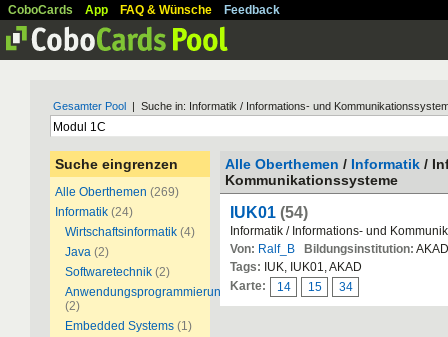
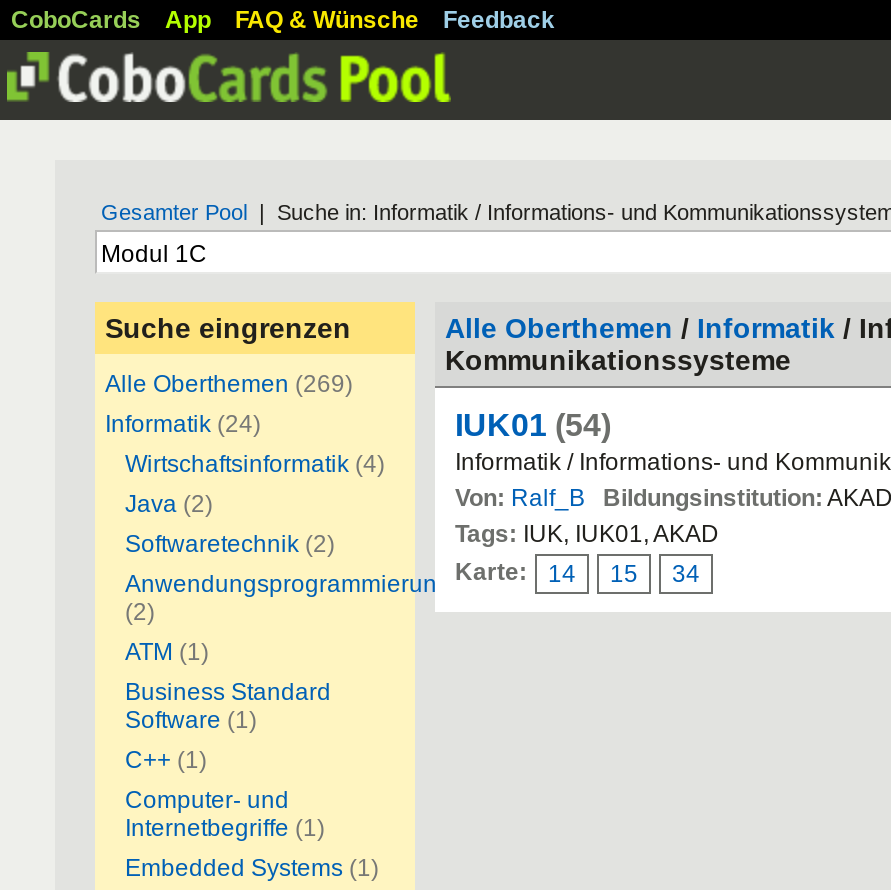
none -> [125,638,331,842] ATM (1) | Business Standard | Software (1) | C++ (1) | Computer- und | Internetbegriffe (1)

